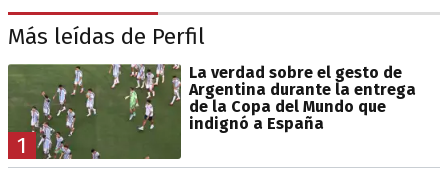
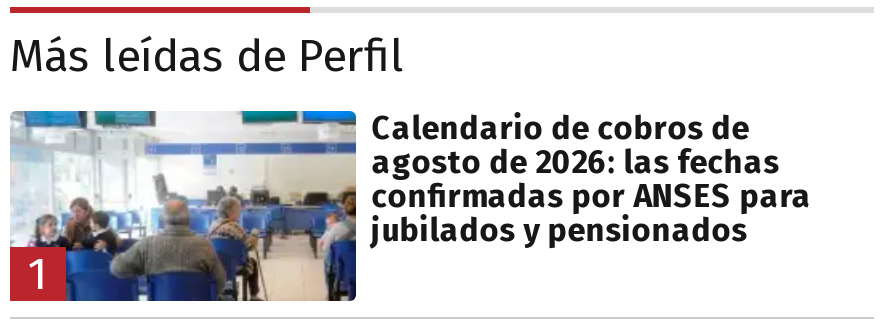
[7,63,416,160] [image] | La verdad sobre el gesto de | Argentina durante la entrega | de la Copa del Mundo que | indignó a España -> [10,109,812,303] [image] | Calendario de cobros de | agosto de 2026: las fechas | confirmadas por ANSES para | jubilados y pensionados

